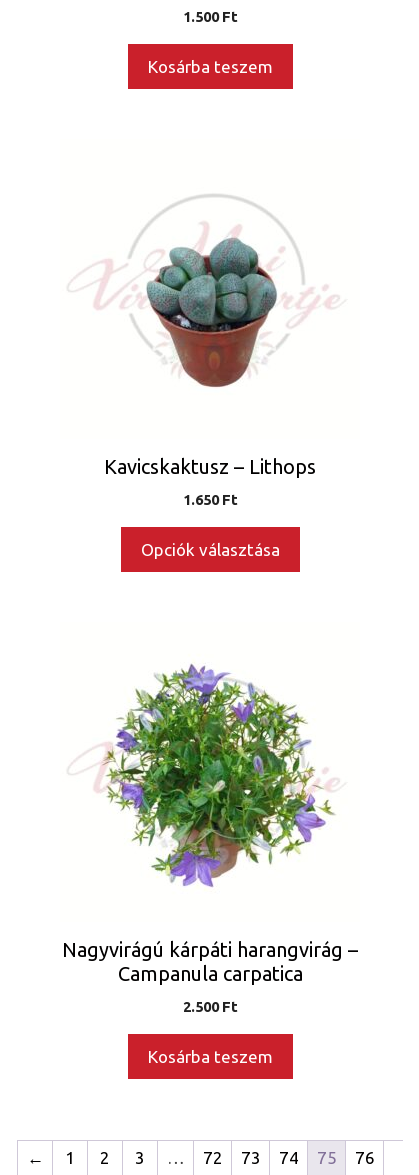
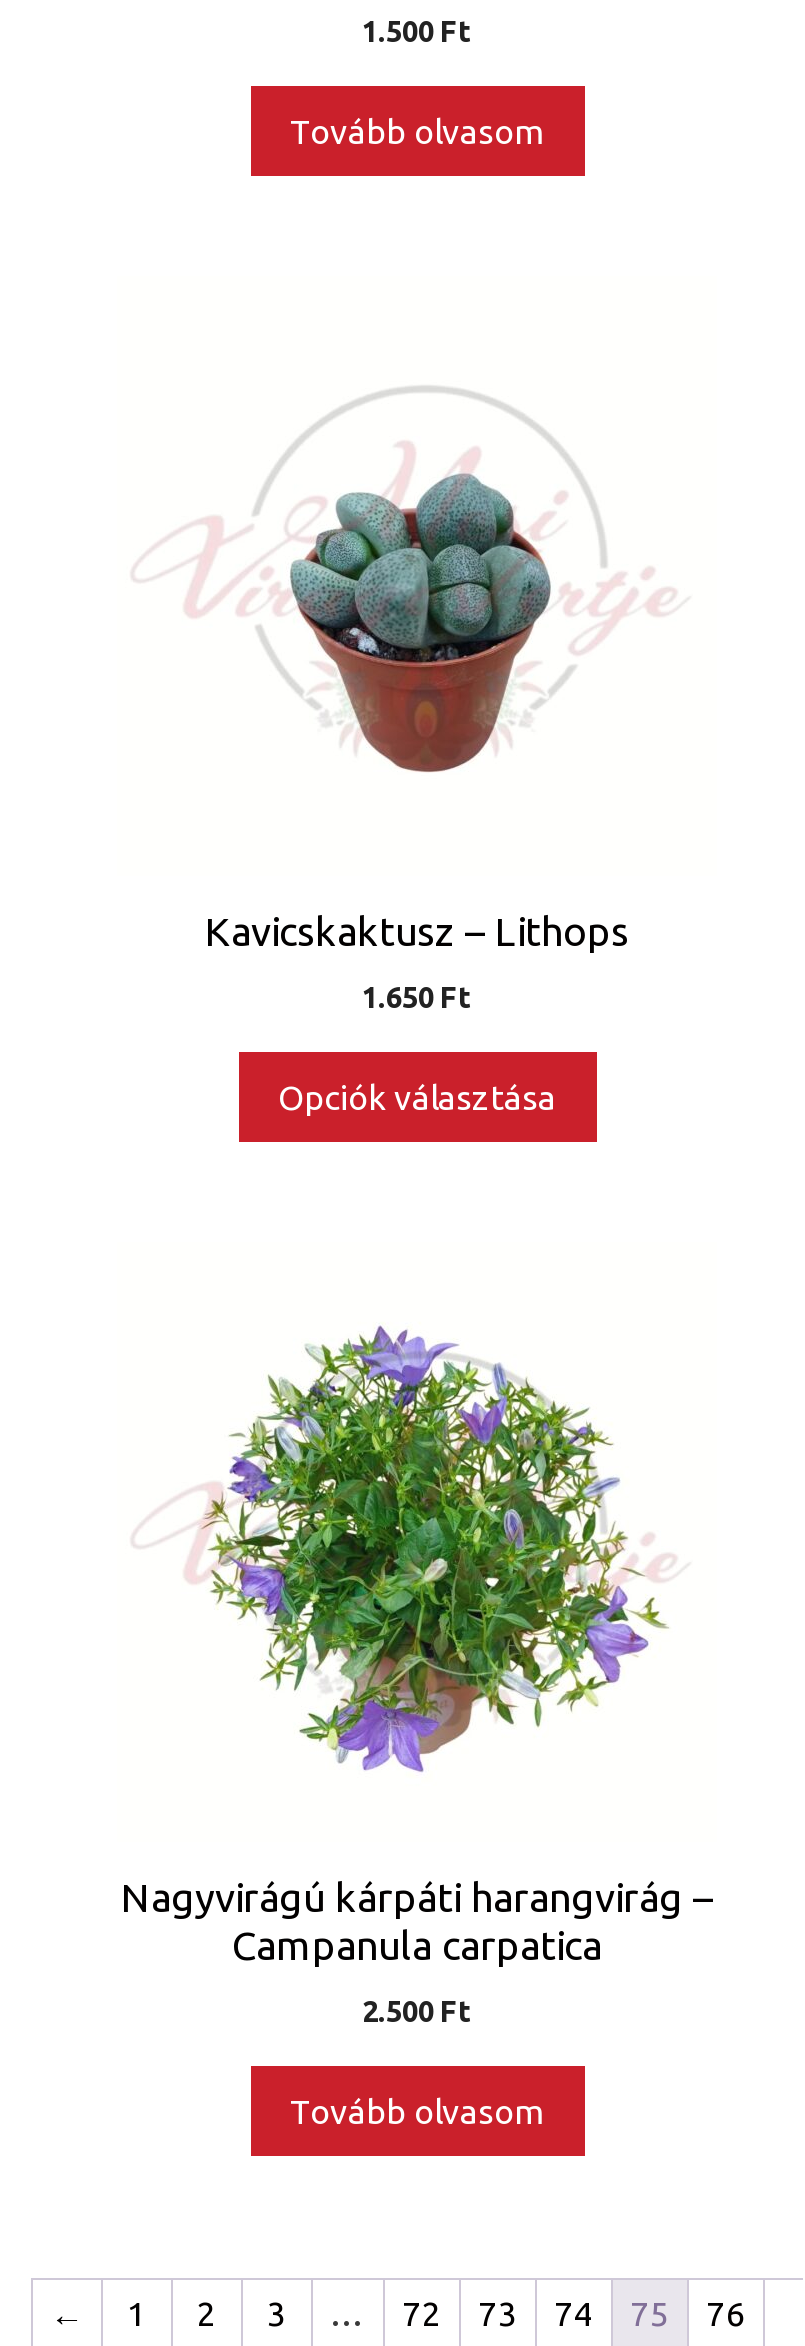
[147,57,272,76] Kosárba teszem -> [290,112,544,150] Tovább olvasom
[147,1047,272,1066] Kosárba teszem -> [290,2092,544,2130] Tovább olvasom

